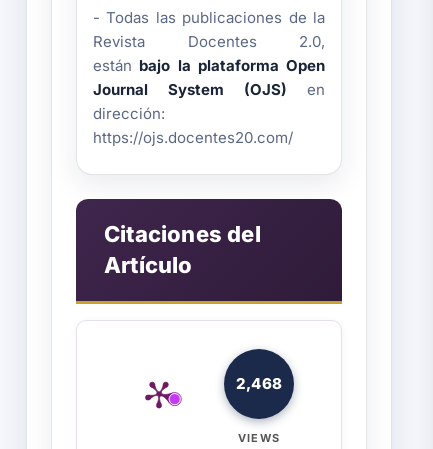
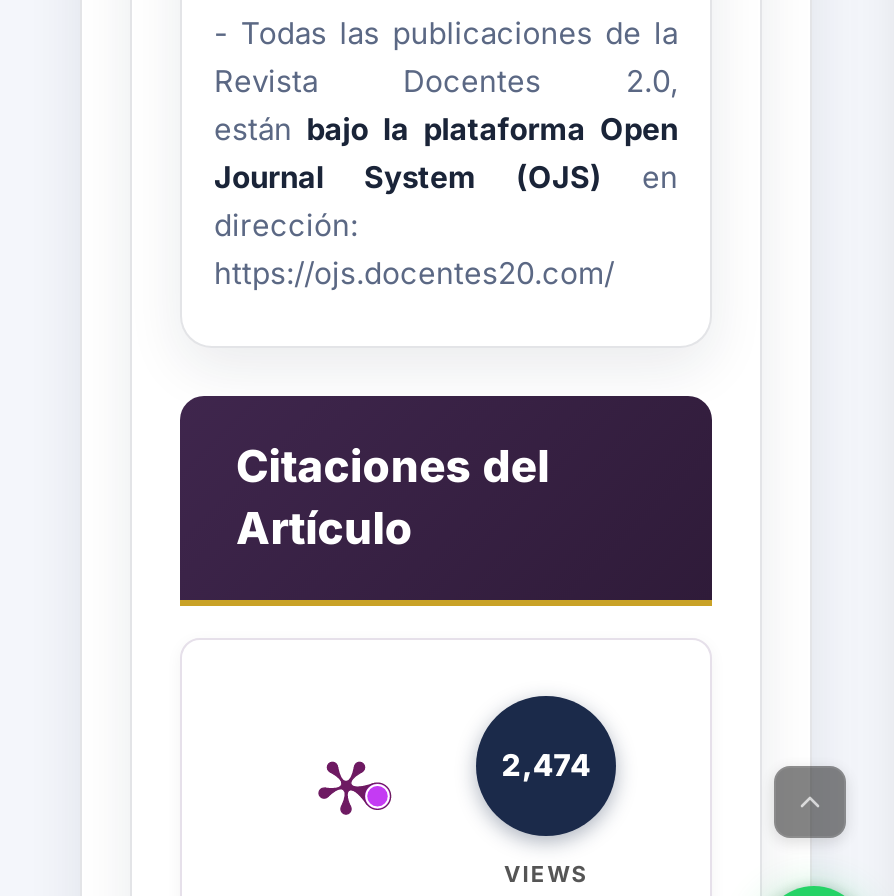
none -> [772,764,848,840] [image]
[236,374,282,393] 2,468 -> [502,745,590,783] 2,474

